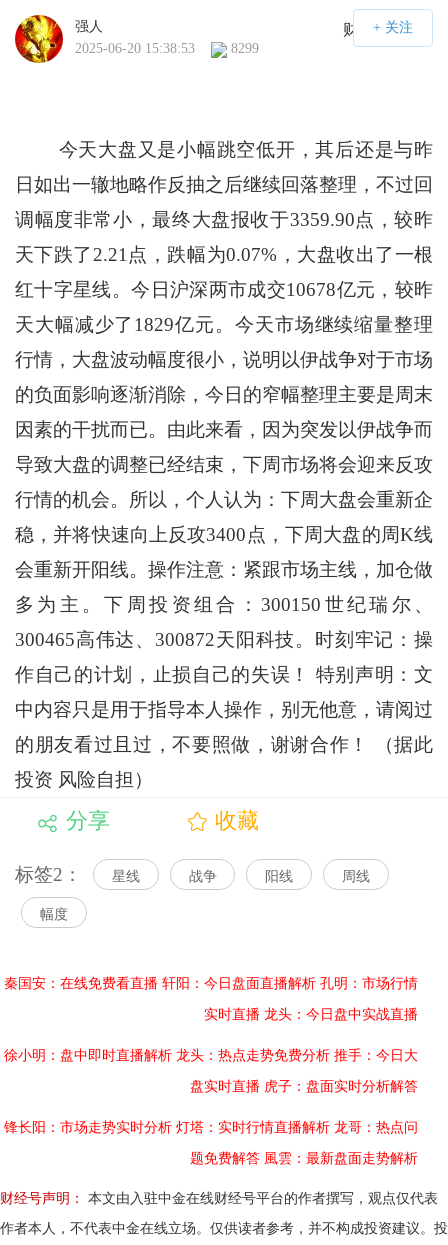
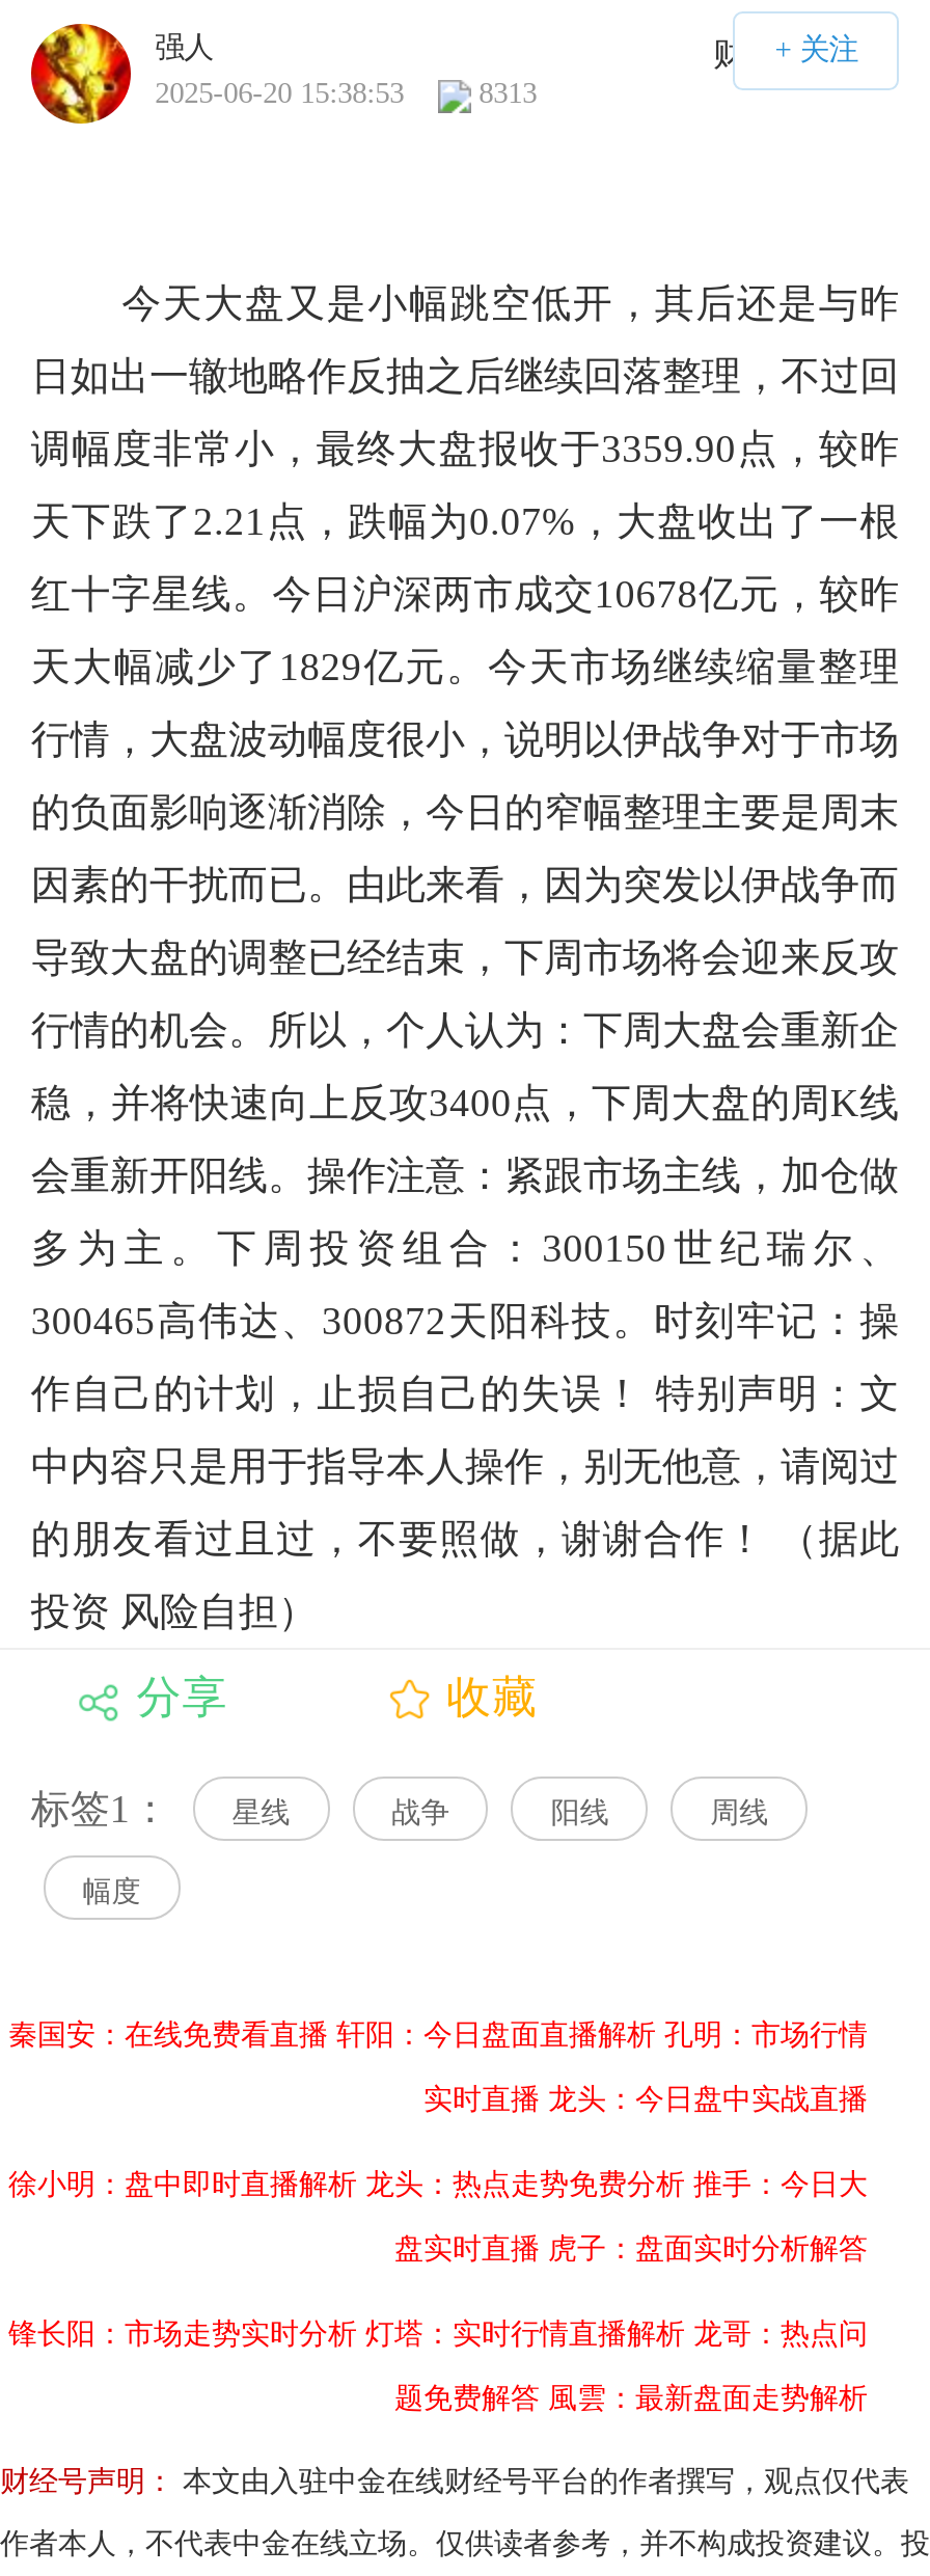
[75,40,259,56] 2025-06-20 15:38:53 8299 -> [155,76,537,109] 2025-06-20 15:38:53 8313
[15,864,140,885] 标签2： 星线 -> [31,1787,290,1831] 标签1： 星线

